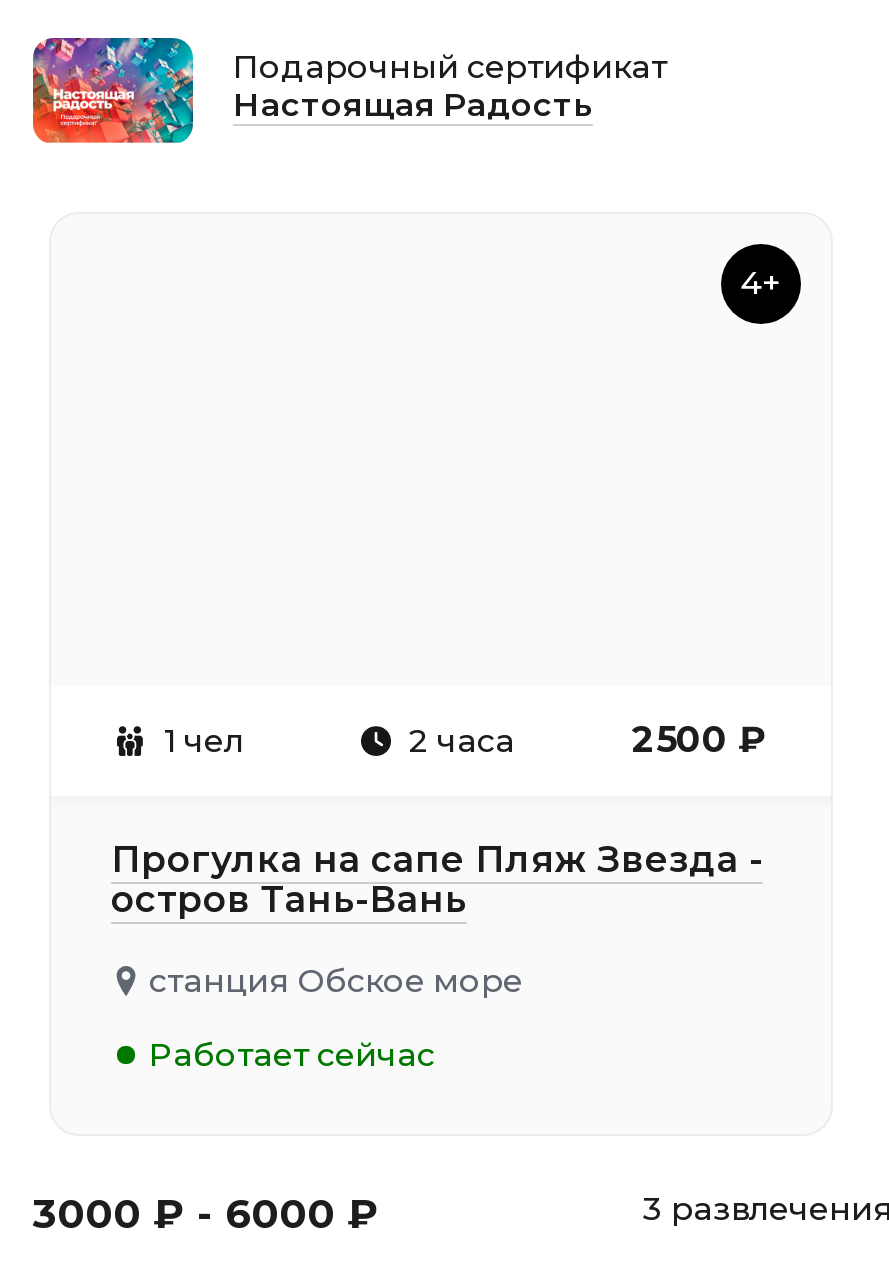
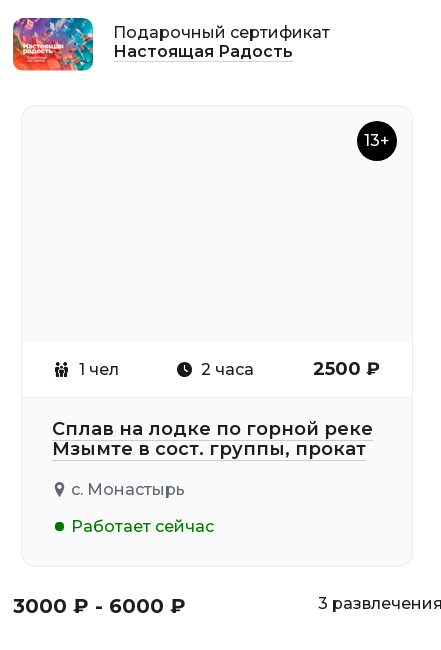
[740,264,782,302] 4+ -> [364,131,390,150] 13+
[111,838,763,922] Прогулка на сапе Пляж Звезда - | остров Тань-Вань -> [52,418,373,460] Сплав на лодке по горной реке | Мзымте в сост. группы, прокат
[141,962,523,1000] станция Обское море -> [67,480,185,499] с. Монастырь

